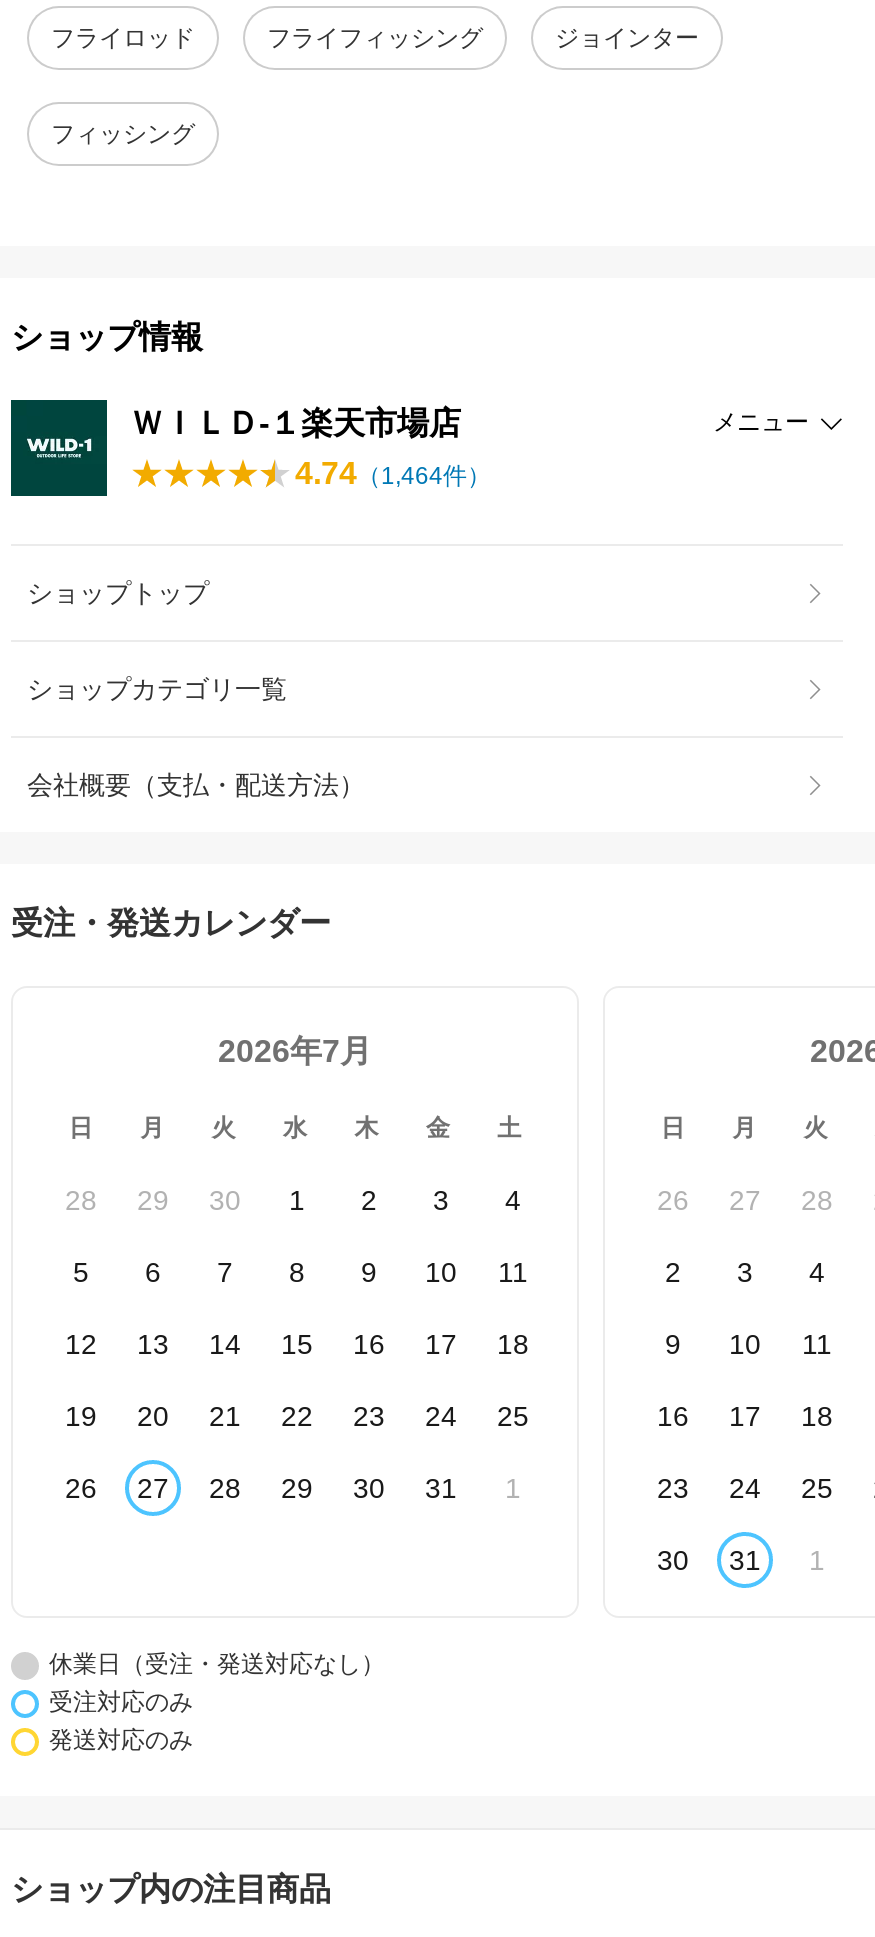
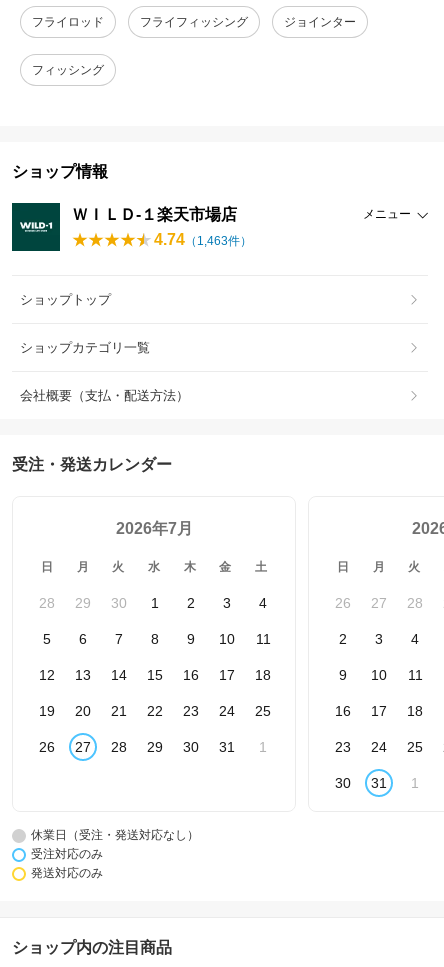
[295,456,491,490] 4.74（1,464件） -> [154,231,252,248] 4.74（1,463件）

